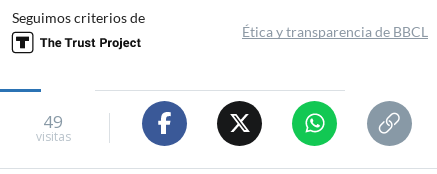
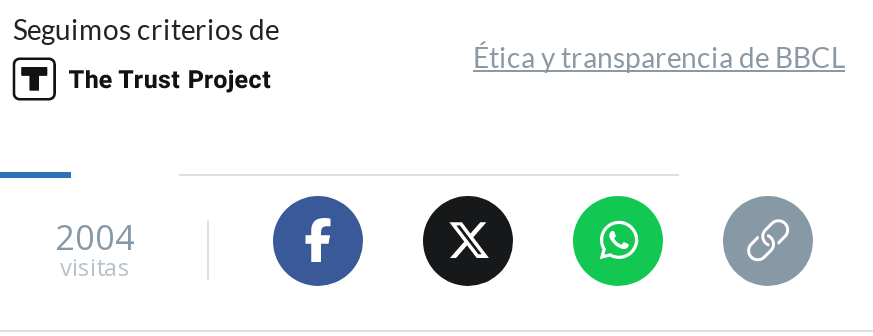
[43,110,63,133] 49 -> [55,214,135,260] 2004

